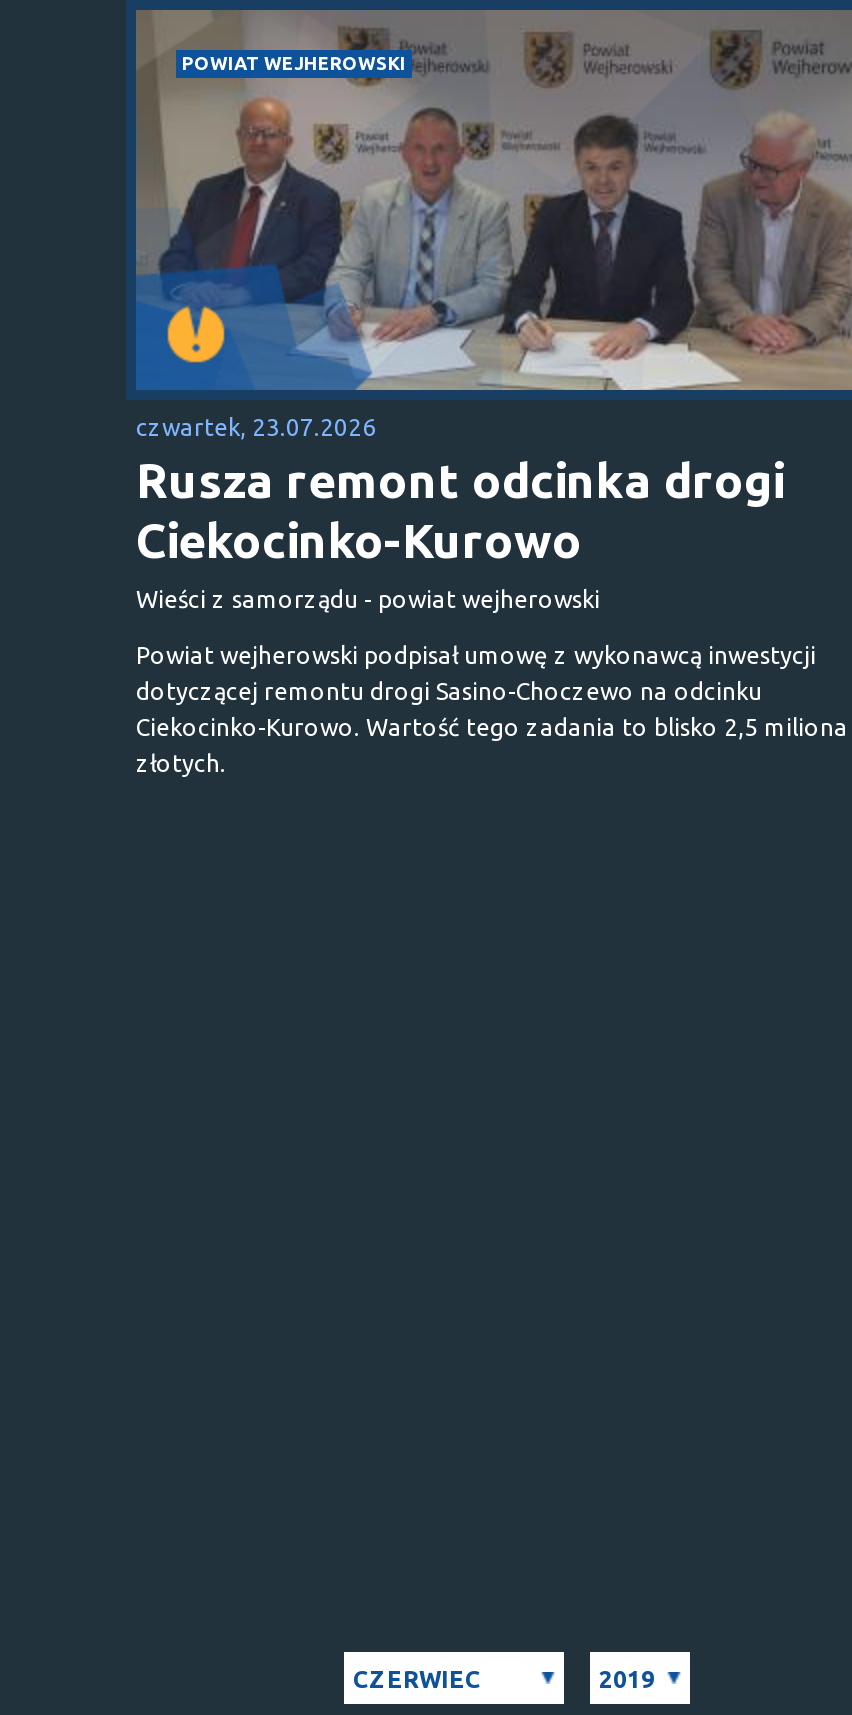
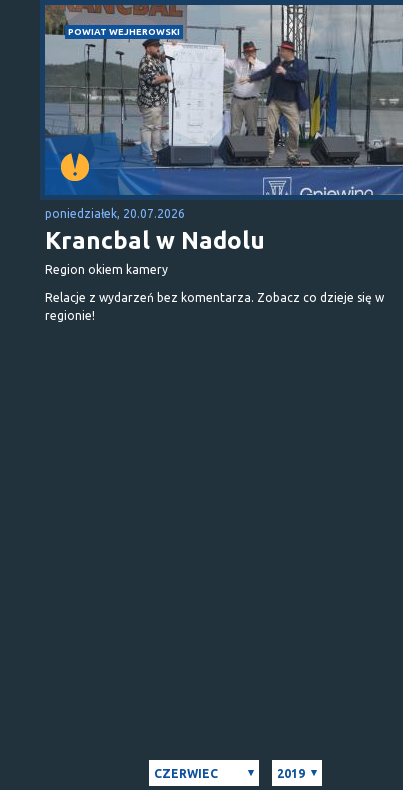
[136,10,846,612] [image] | czwartek, 23.07.2026 | Rusza remont odcinka drogi | Ciekocinko-Kurowo | Wieści z samorządu - powiat wejherowski -> [45,5,400,276] [image] | poniedziałek, 20.07.2026 | Krancbal w Nadolu | Region okiem kamery
[136,642,848,776] Powiat wejherowski podpisał umowę z wykonawcą inwestycji | dotyczącej remontu drogi Sasino-Choczewo na odcinku | Ciekocinko-Kurowo. Wartość tego zadania to blisko 2,5 miliona | złotych. -> [45,291,384,322] Relacje z wydarzeń bez komentarza. Zobacz co dzieje się w | regionie!

